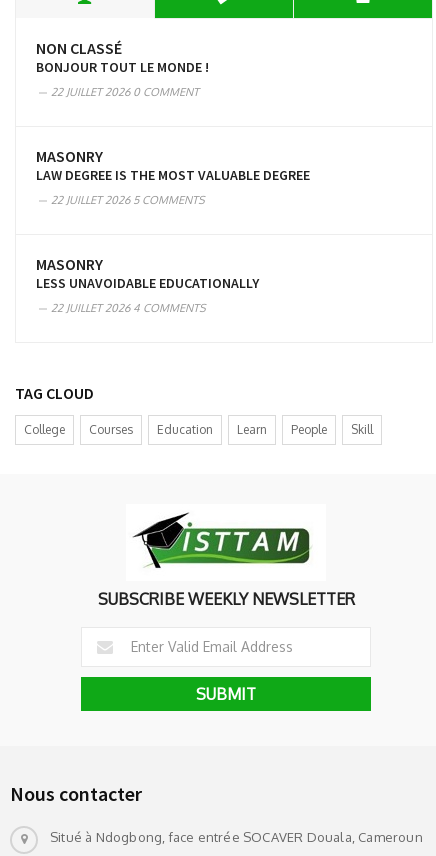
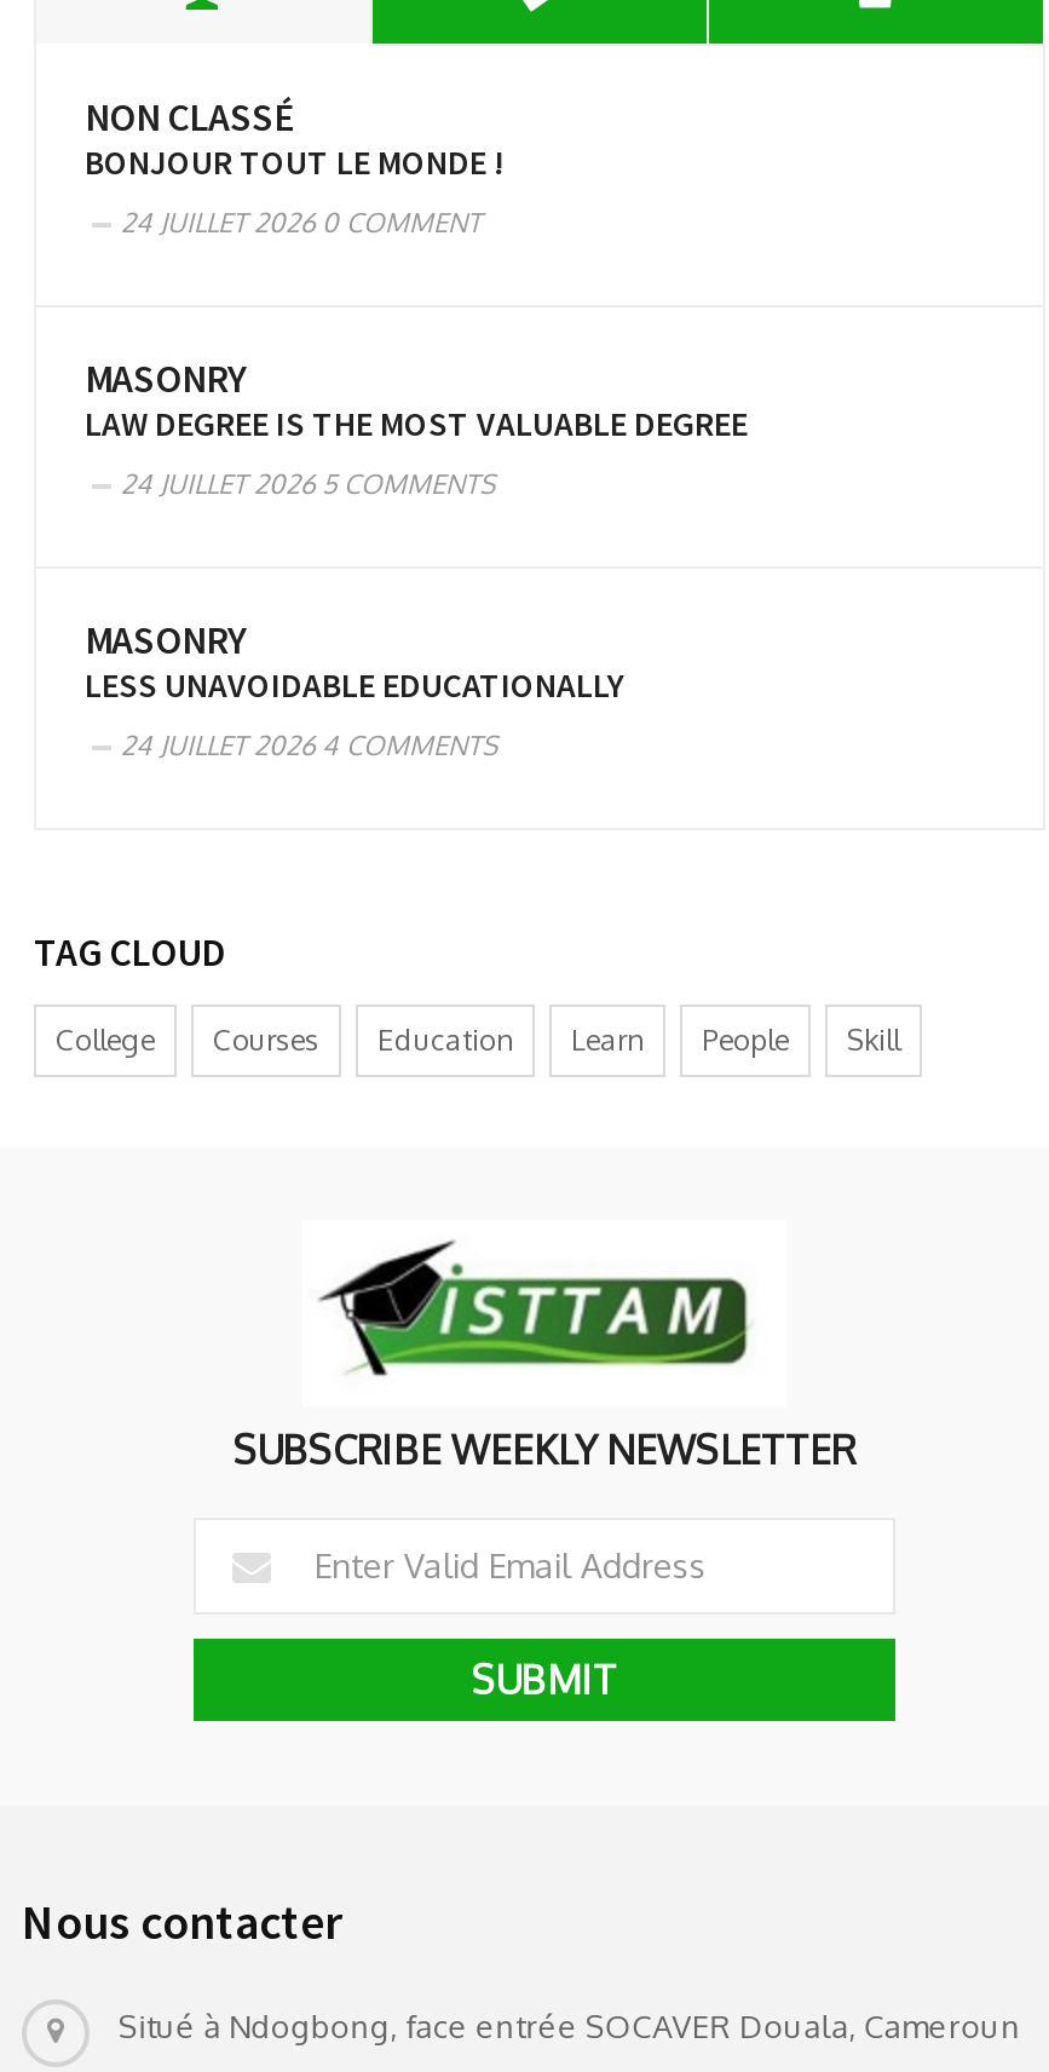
[51,85,199,99] 22 JUILLET 2026 0 COMMENT -> [121,205,482,239] 24 JUILLET 2026 0 COMMENT
[51,193,205,207] 22 JUILLET 2026 5 COMMENTS -> [121,467,496,501] 24 JUILLET 2026 5 COMMENTS
[51,301,206,315] 22 JUILLET 2026 4 COMMENTS -> [121,728,498,762] 24 JUILLET 2026 4 COMMENTS

